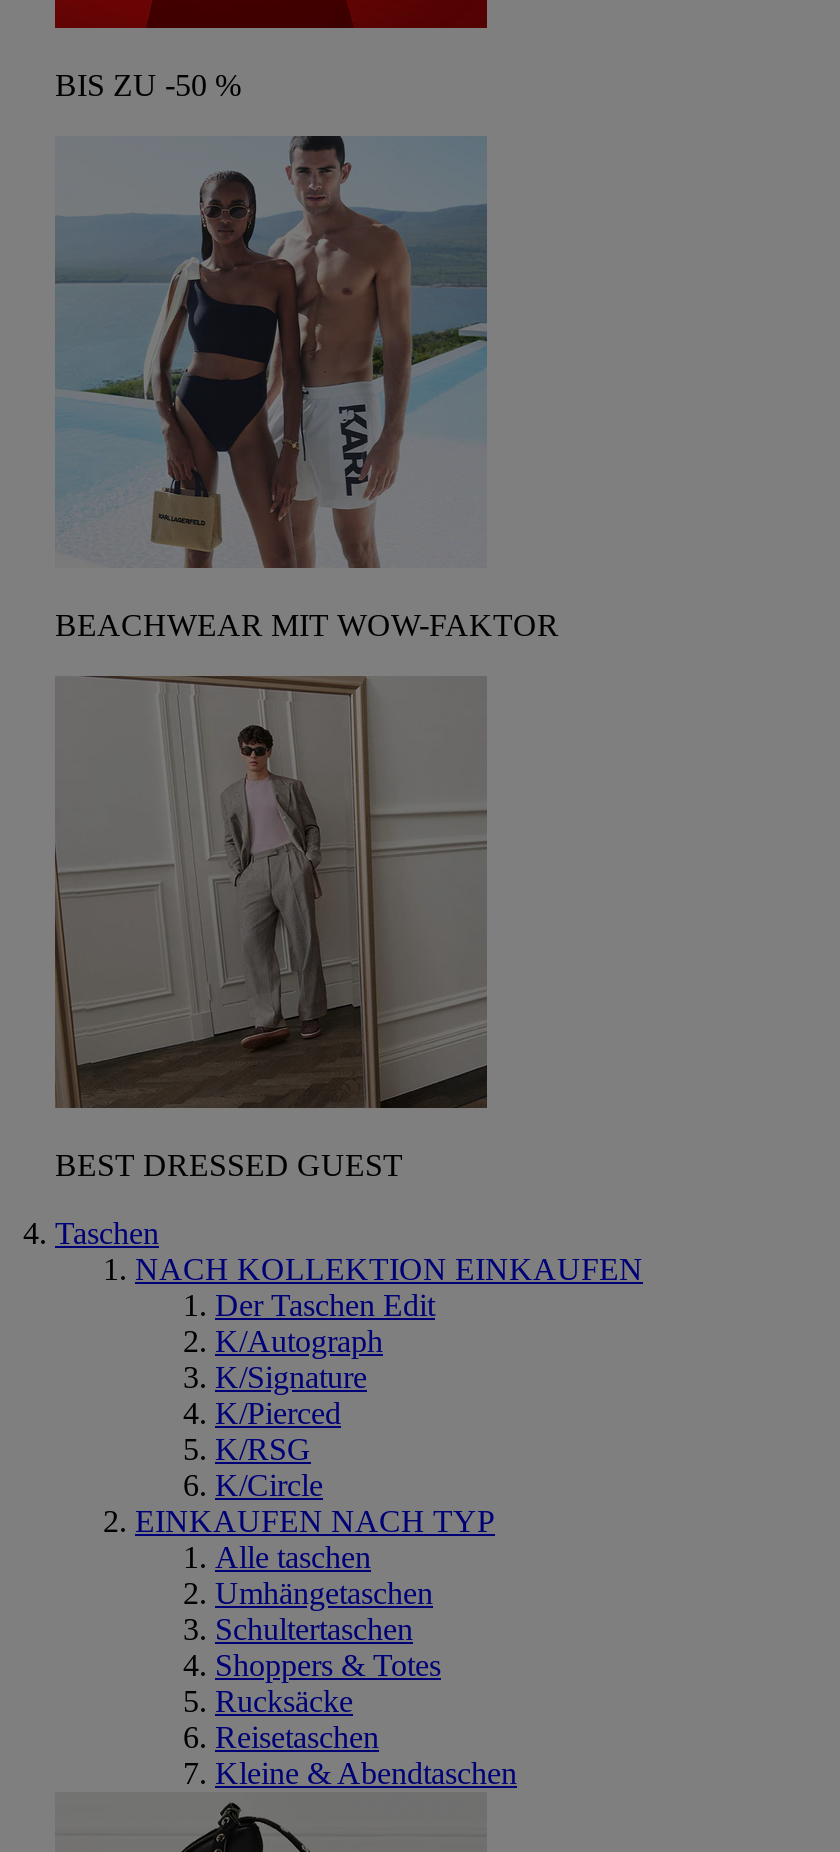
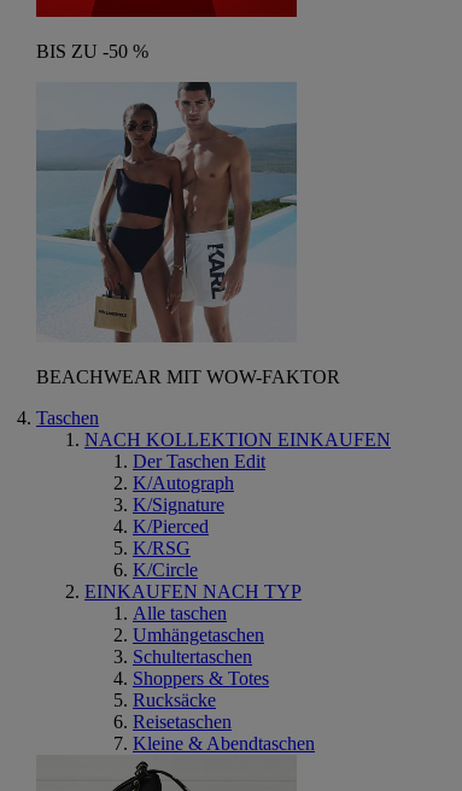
[53,674,489,1182] [image] | BEST DRESSED GUEST -> none

